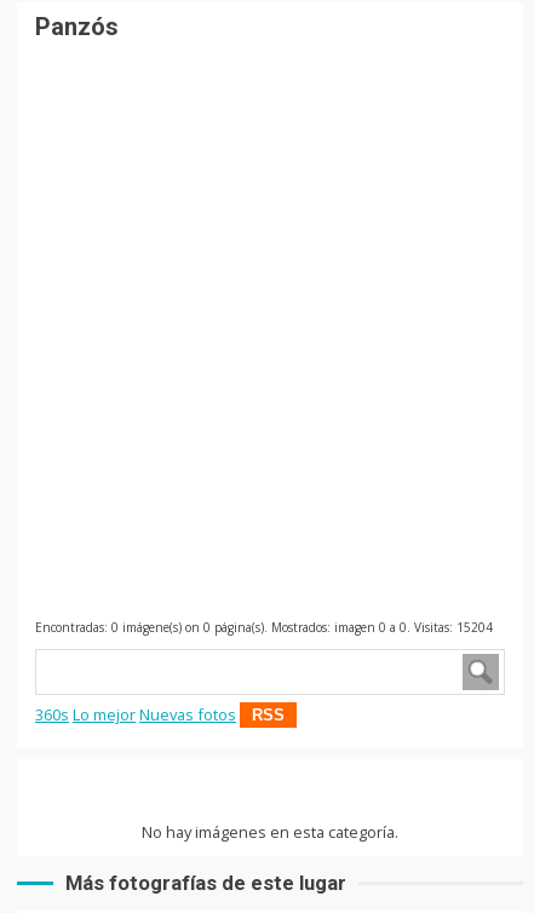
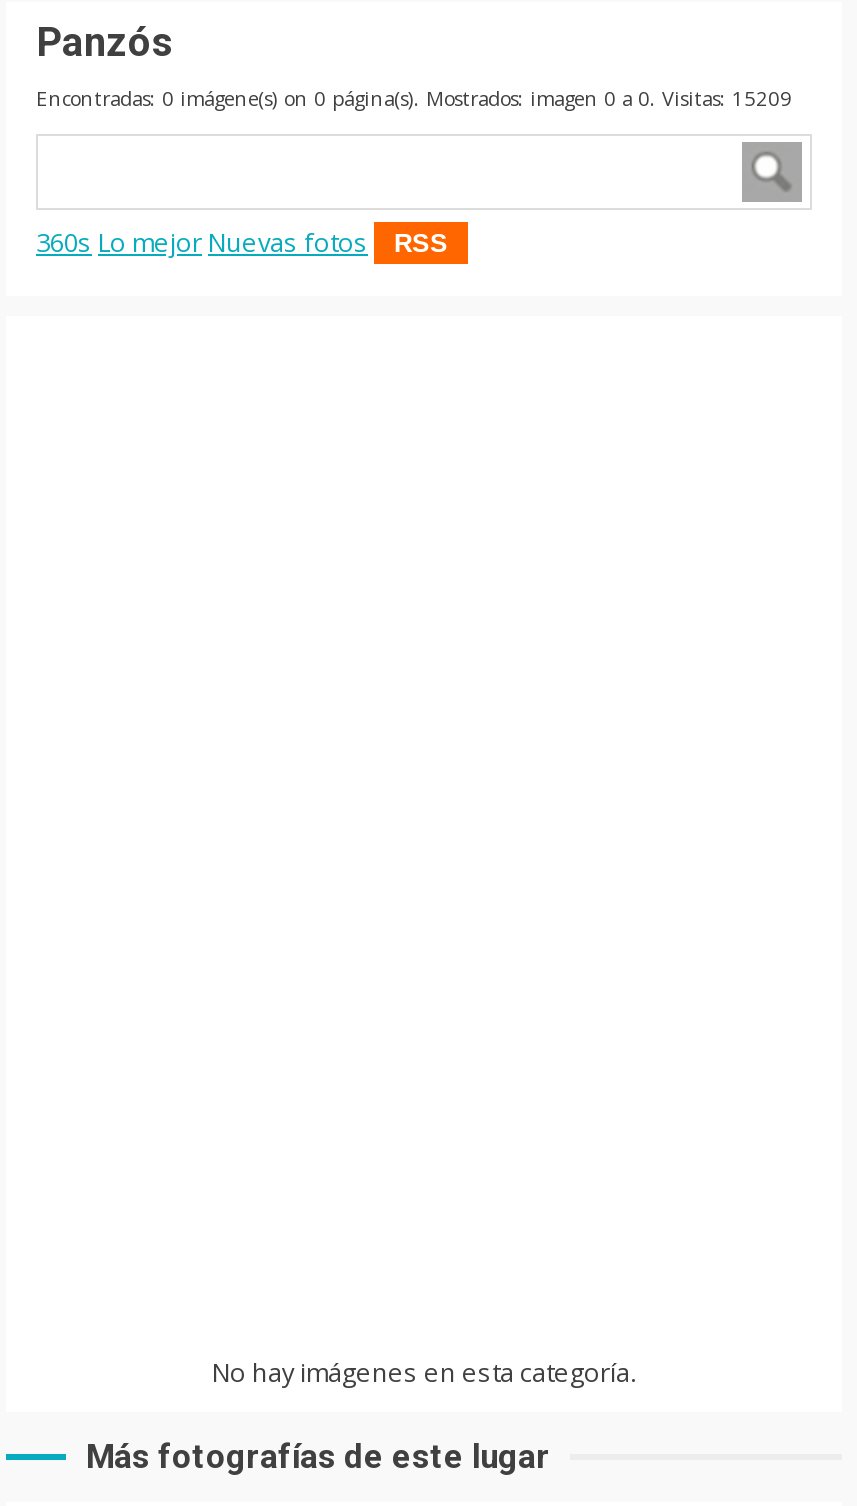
[35,619,493,636] Encontradas: 0 imágene(s) on 0 página(s). Mostrados: imagen 0 a 0. Visitas: 15204 -> [36,84,792,112] Encontradas: 0 imágene(s) on 0 página(s). Mostrados: imagen 0 a 0. Visitas: 15209
moved [35,704,285,725] -> [36,224,448,260]: 360s Lo mejor Nuevas fotos | RSS

